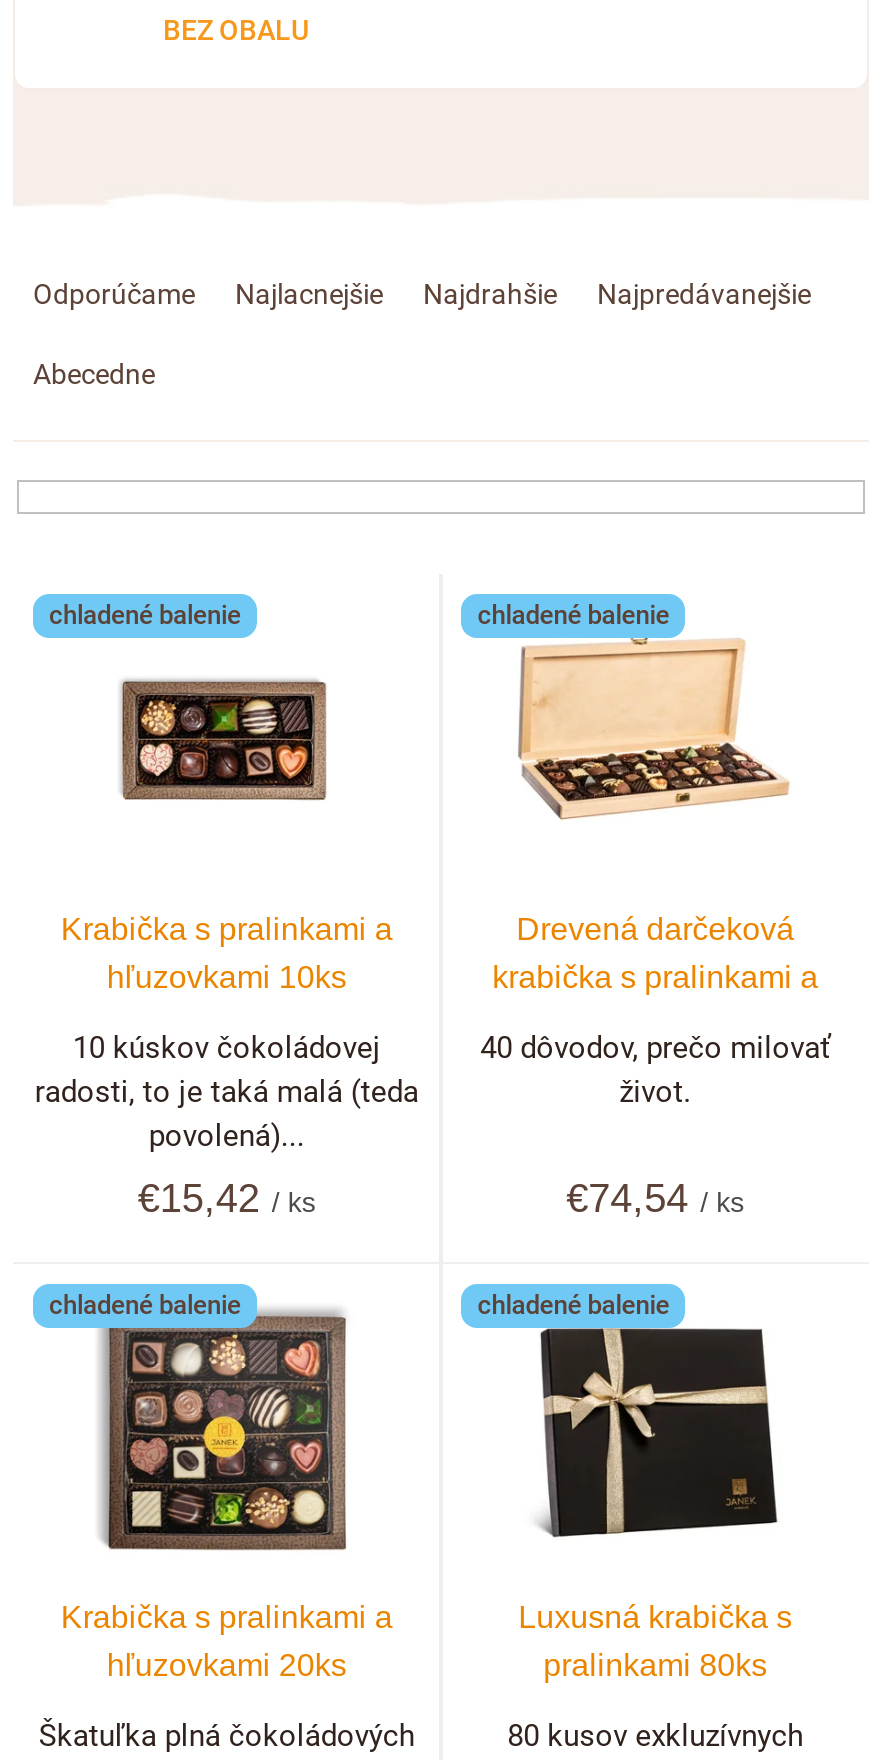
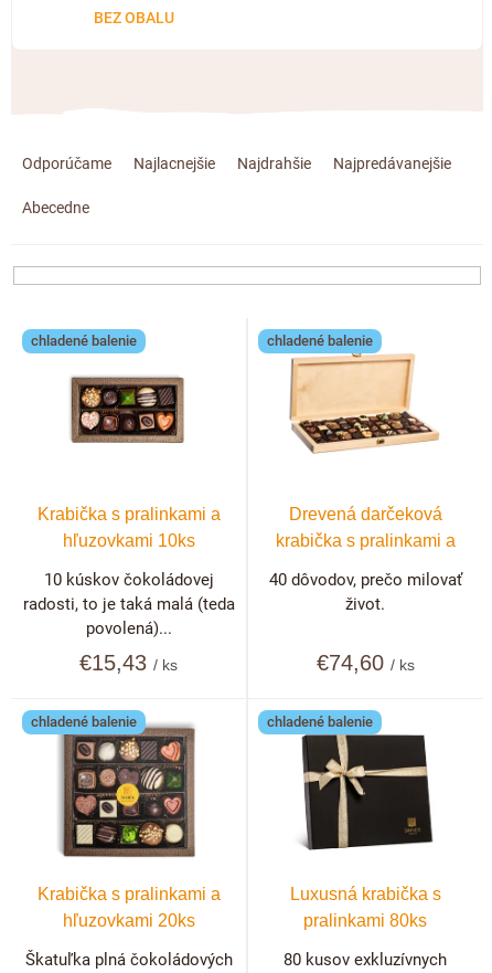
[138,1176,316,1220] €15,42 / ks -> [80,651,178,675] €15,43 / ks
[566,1176,744,1220] €74,54 / ks -> [316,651,414,675] €74,60 / ks

